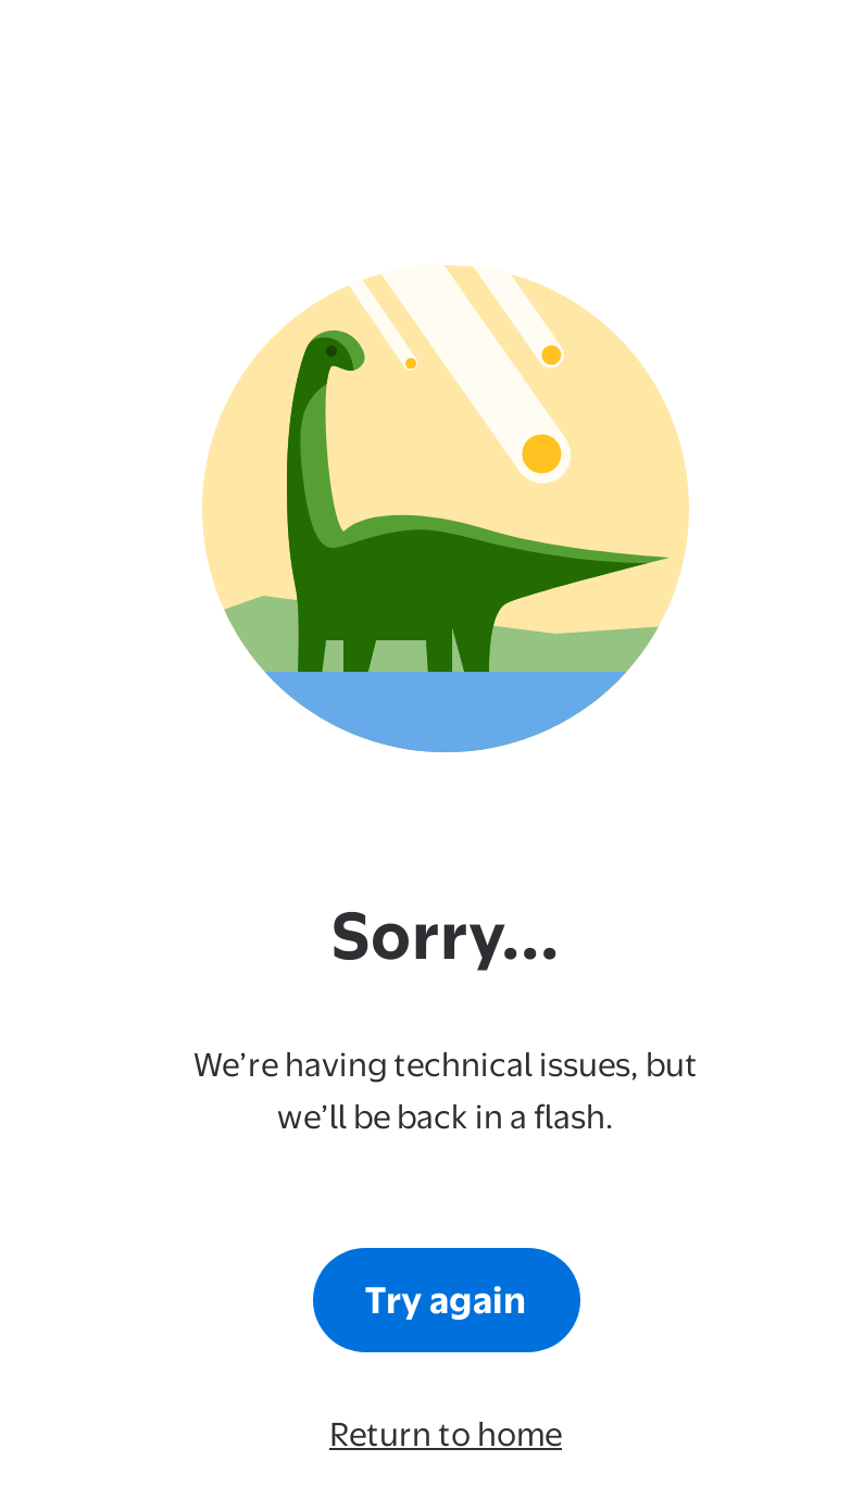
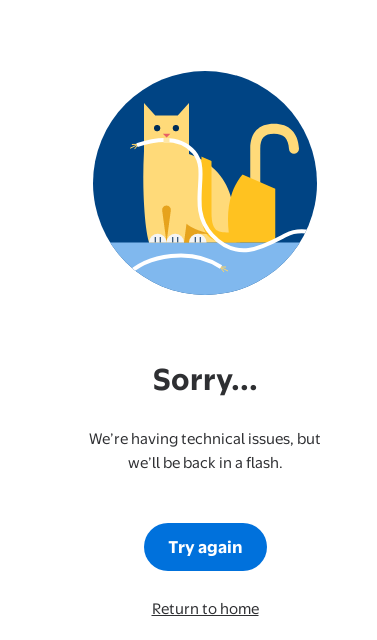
[202,265,689,702] [image] -> [92,70,318,273] [image]

